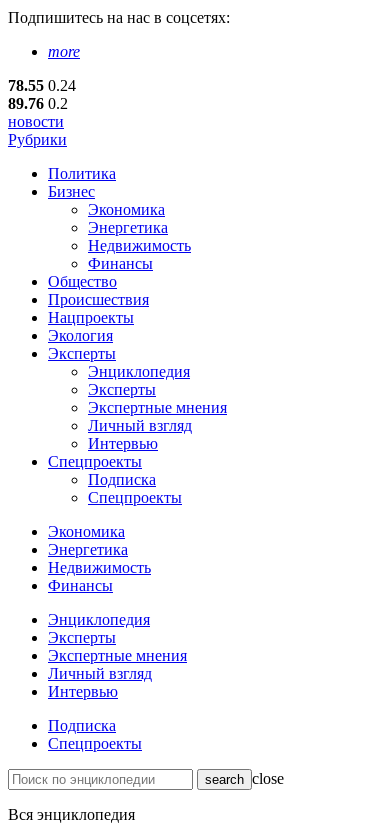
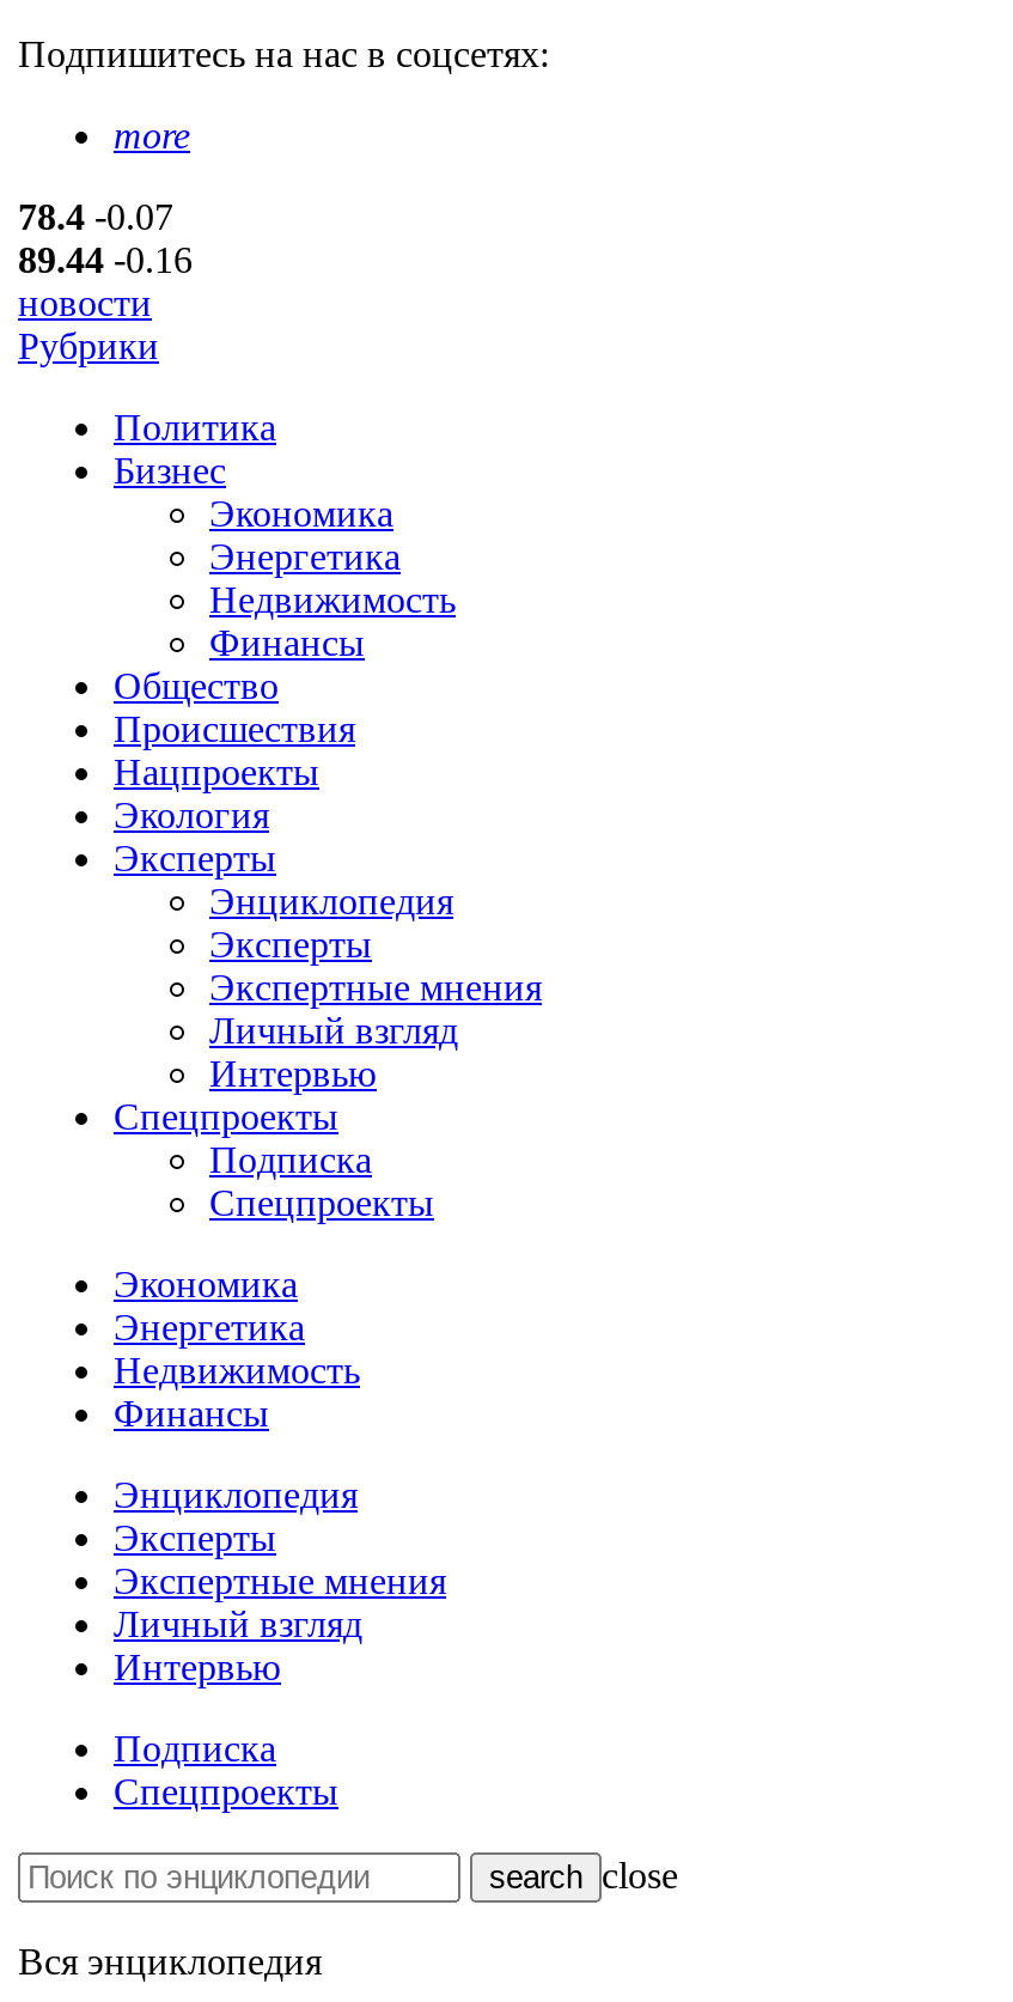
[8,77,76,94] 78.55 0.24 -> [18,196,173,237] 78.4 -0.07
[8,95,68,112] 89.76 0.2 -> [18,239,193,280] 89.44 -0.16

